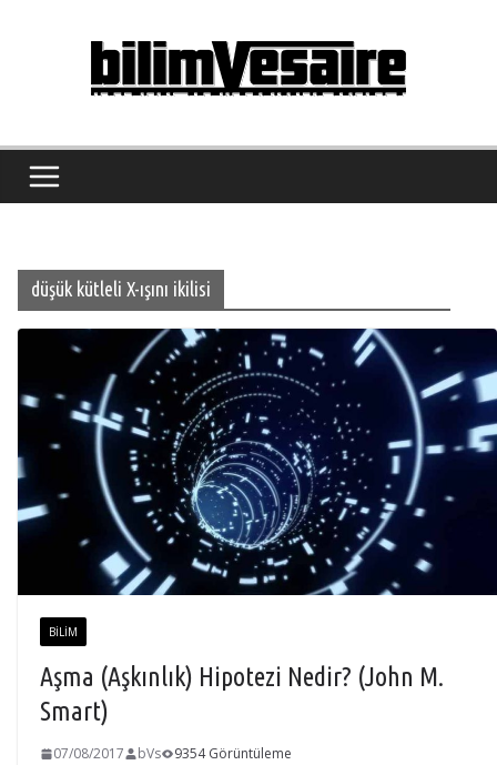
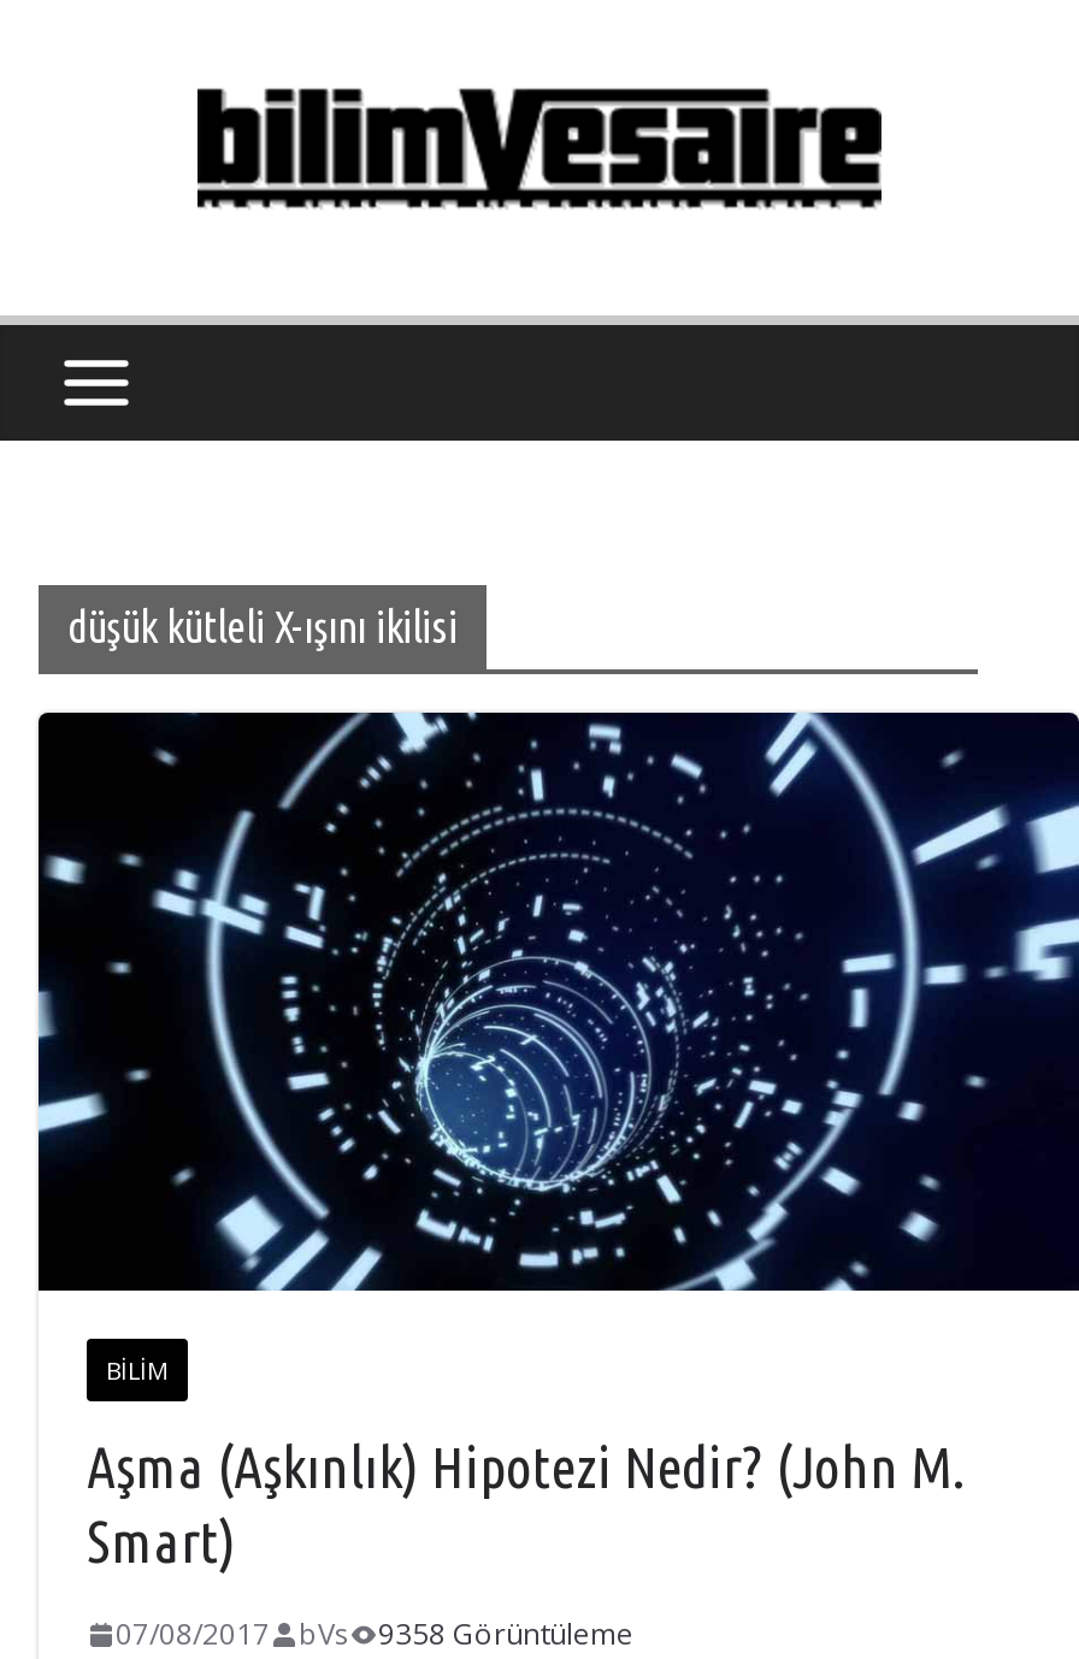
[53,744,292,763] 07/08/2017 bVs 9354 Görüntüleme -> [116,1614,633,1655] 07/08/2017 bVs 9358 Görüntüleme

